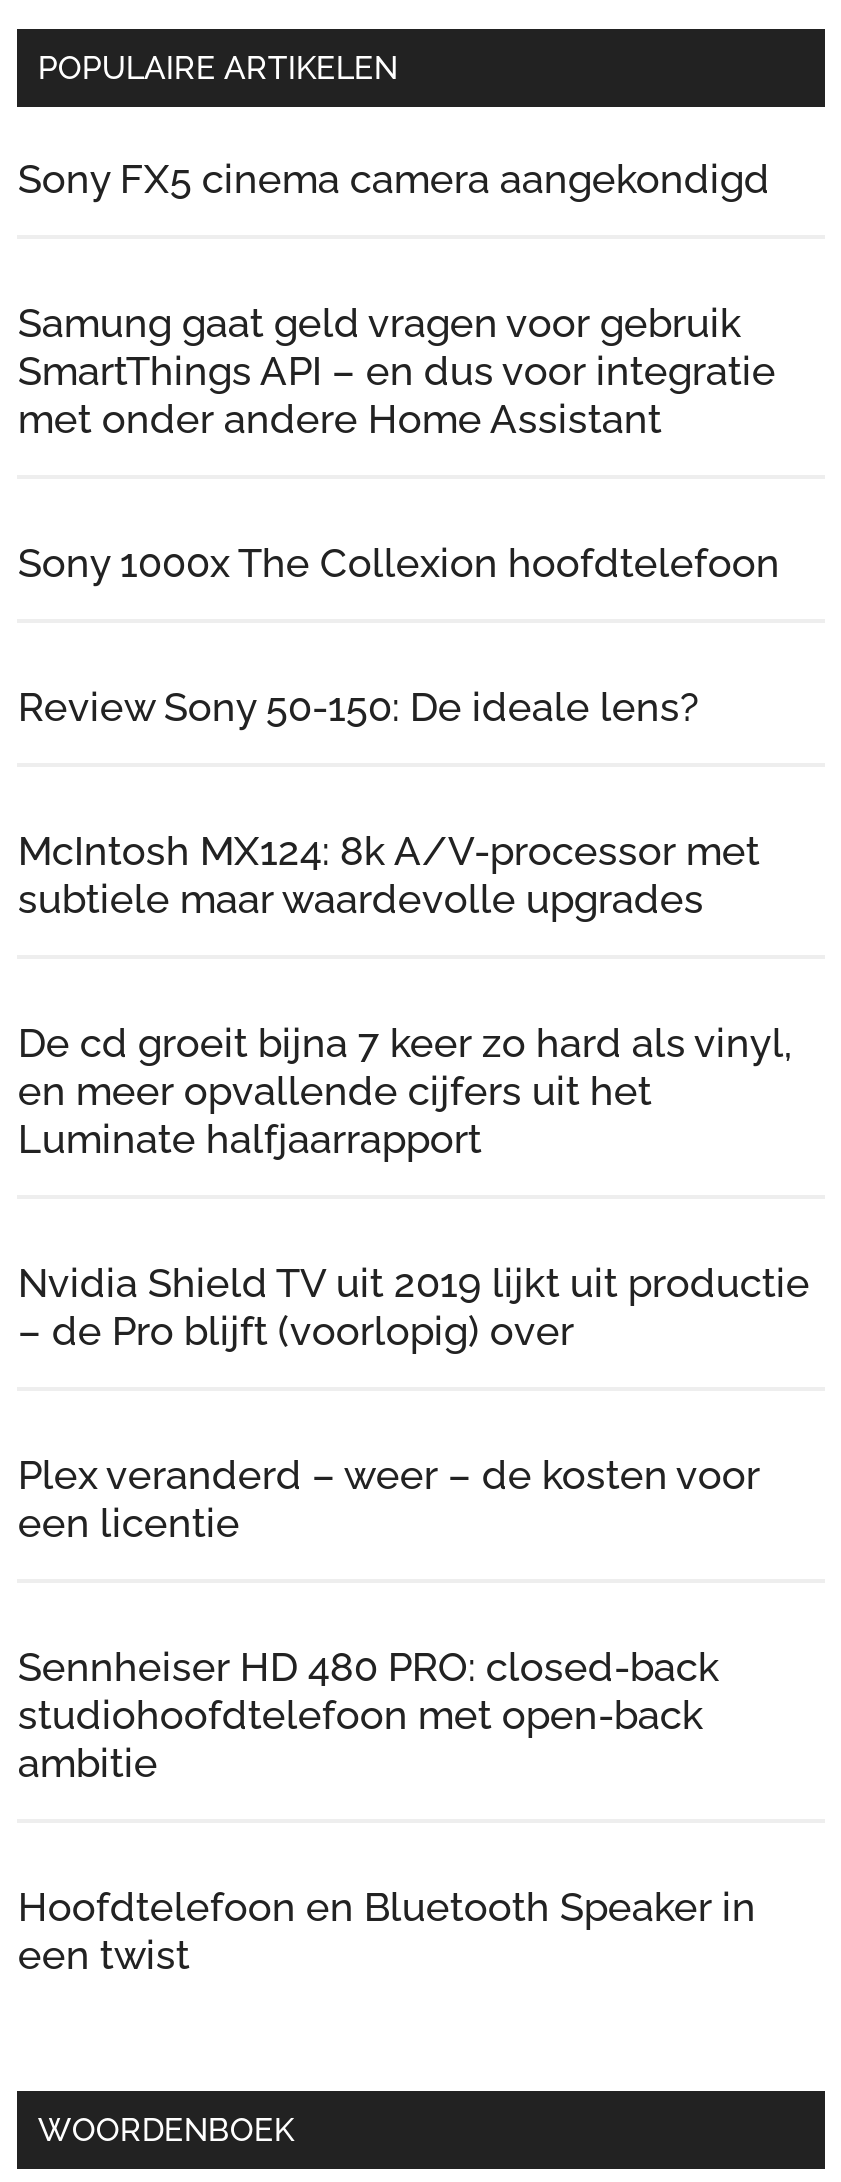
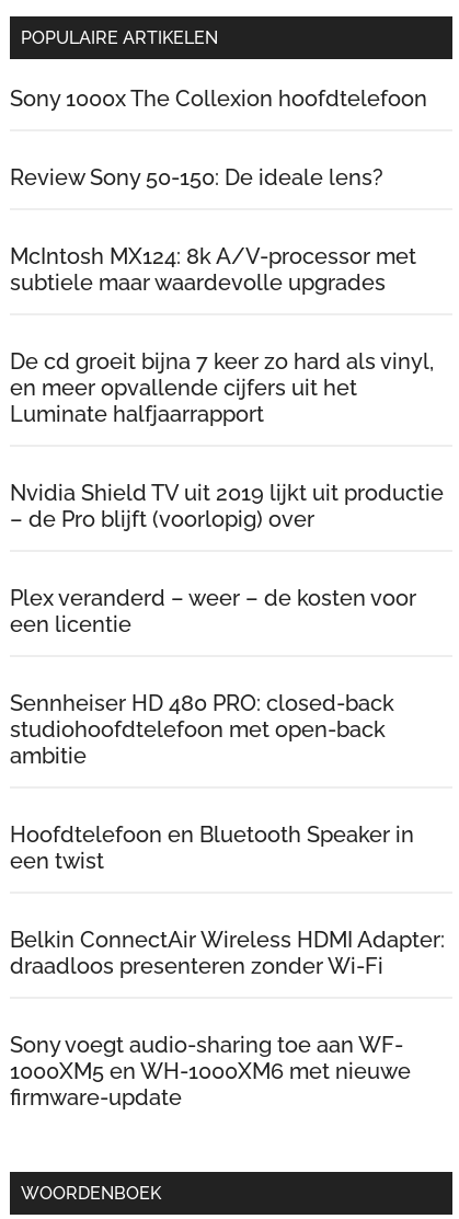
[18,155,776,443] Sony FX5 cinema camera aangekondigd | Samung gaat geld vragen voor gebruik | SmartThings API – en dus voor integratie | met onder andere Home Assistant -> none
moved [18,539,810,1979] -> [10,86,444,874]: Sony 1000x The Collexion hoofdtelefoon | Review Sony 50-150: De ideale lens? | McIntosh MX124: 8k A/V-processor met | ... | Hoofdtelefoon en Bluetooth Speaker in | een twist
none -> [10,927,445,1111] Belkin ConnectAir Wireless HDMI Adapter: | draadloos presenteren zonder Wi-Fi | Sony voegt audio-sharing toe aan WF- | 1000XM5 en WH-1000XM6 met nieuwe | firmware-update

